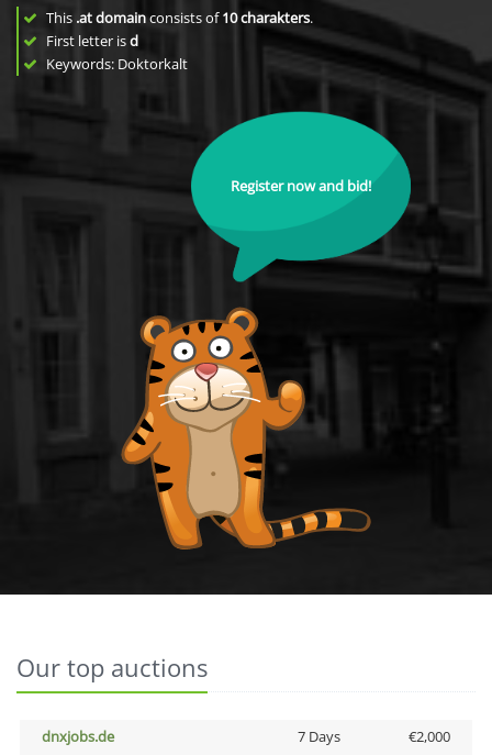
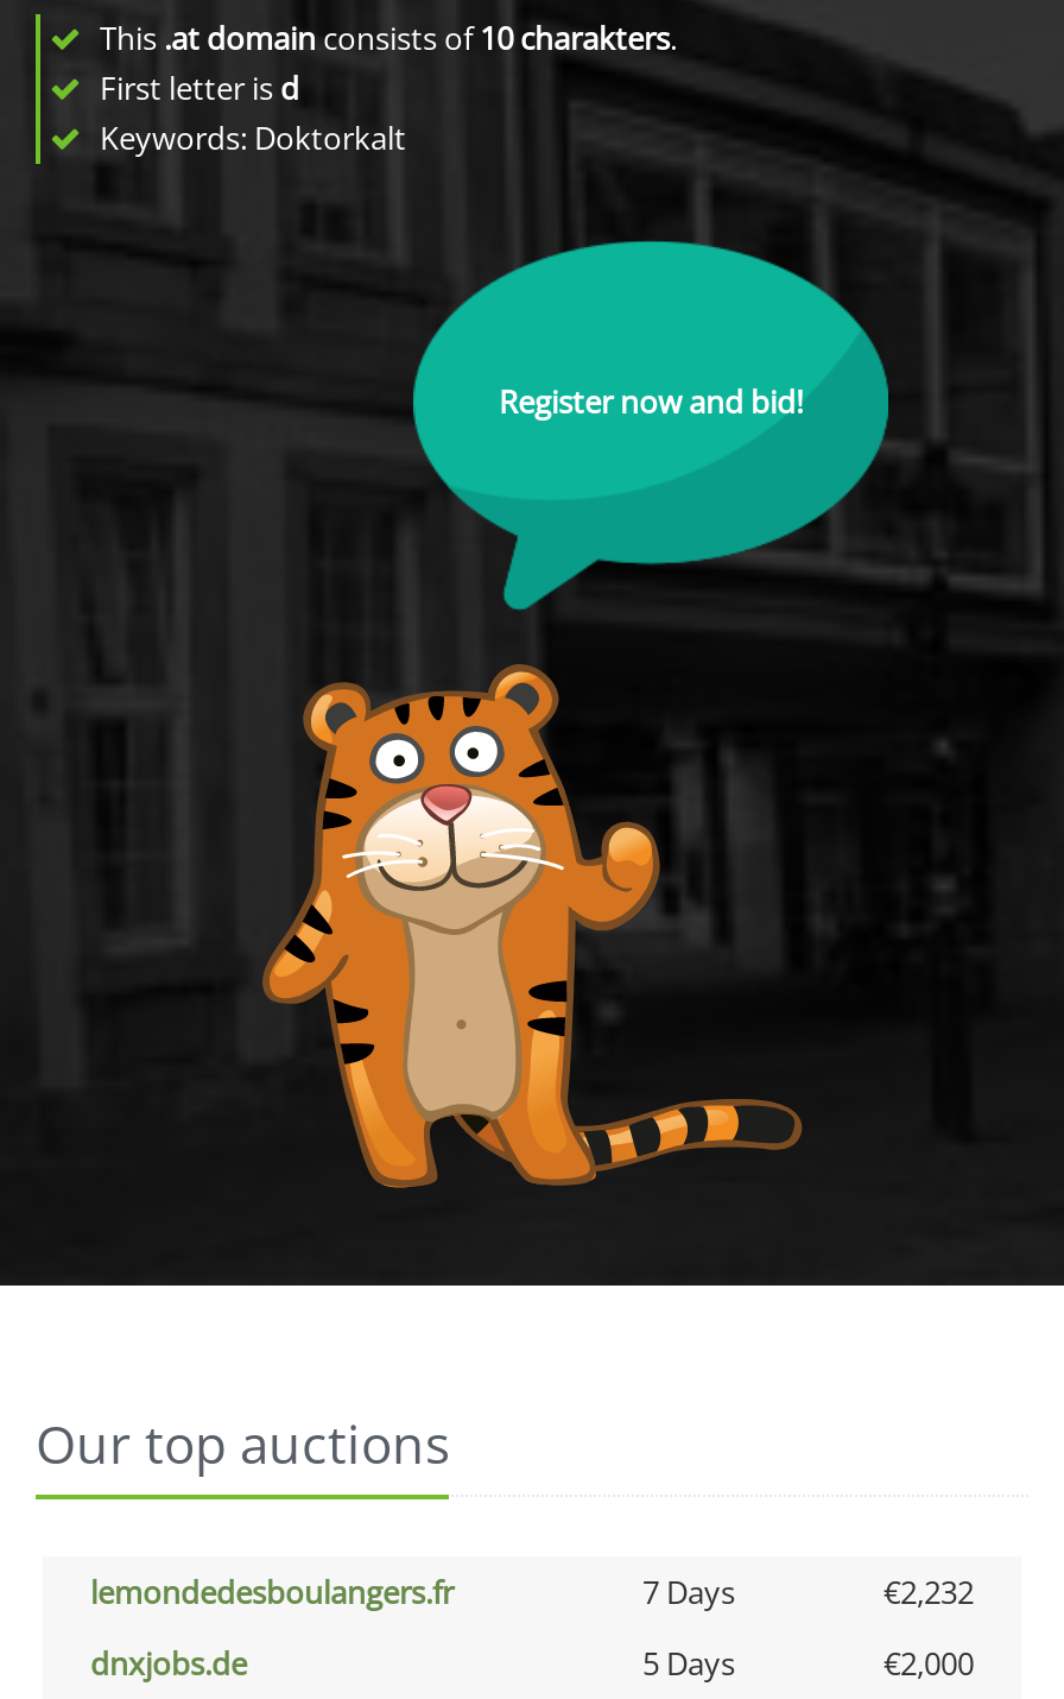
none -> [90,1571,974,1613] lemondedesboulangers.fr | 7 Days | €2,232
[297,726,340,746] 7 Days -> [642,1642,735,1685] 5 Days

